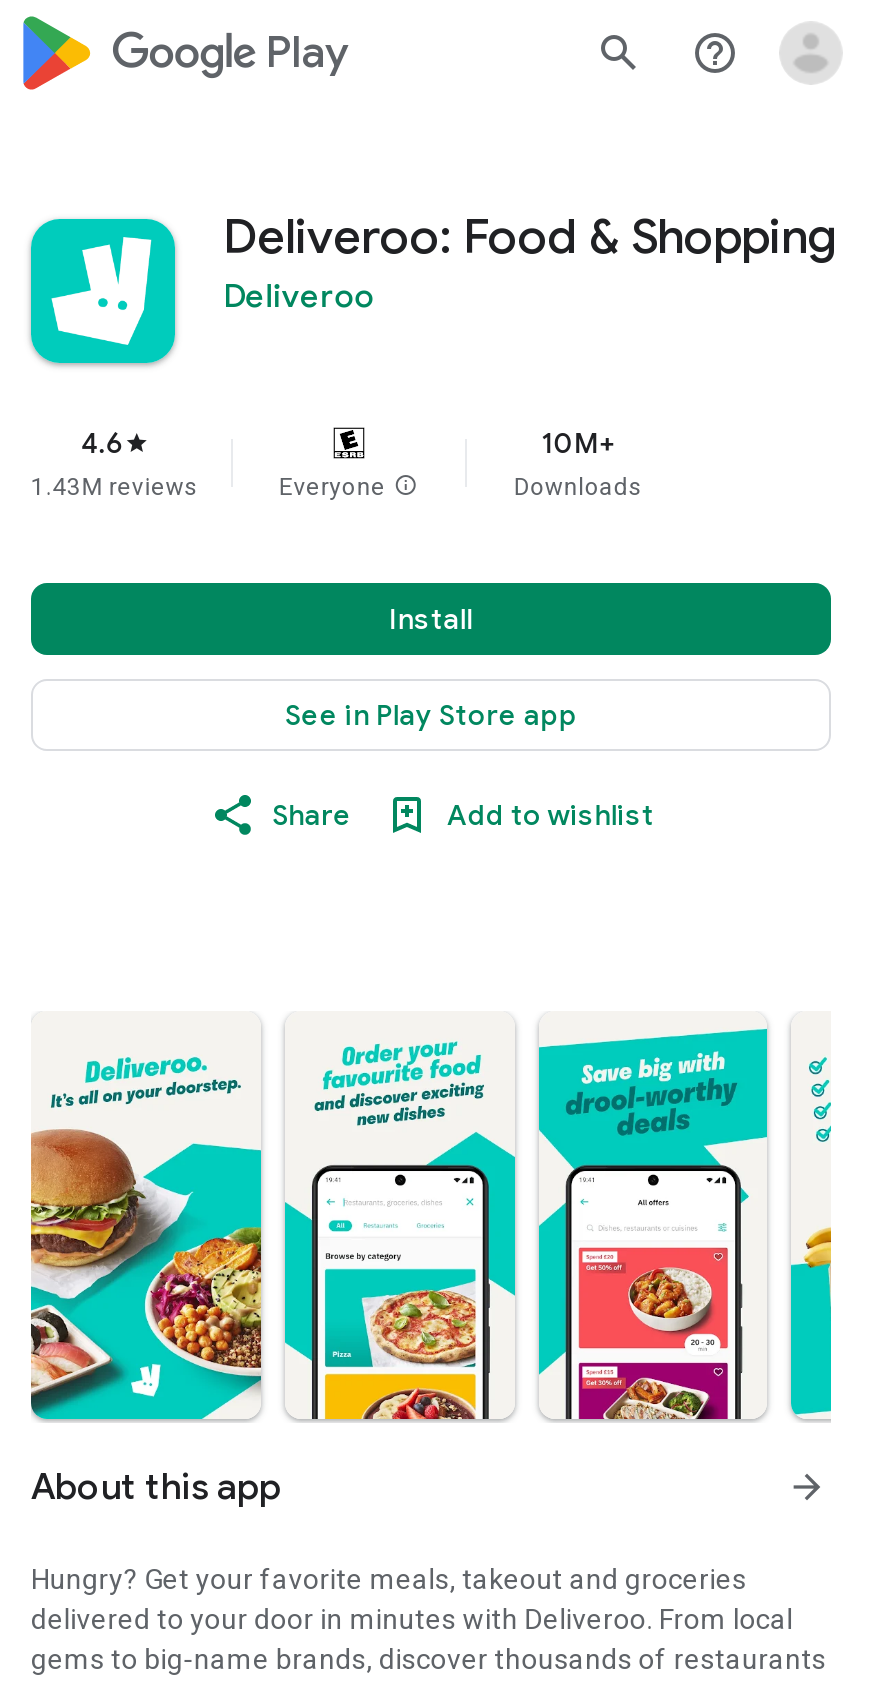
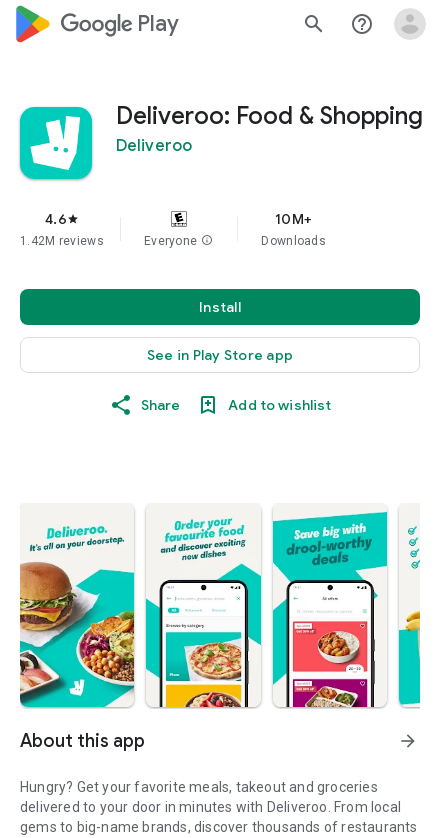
[31,473,199,501] 1.43M reviews -> [20,234,104,248] 1.42M reviews

